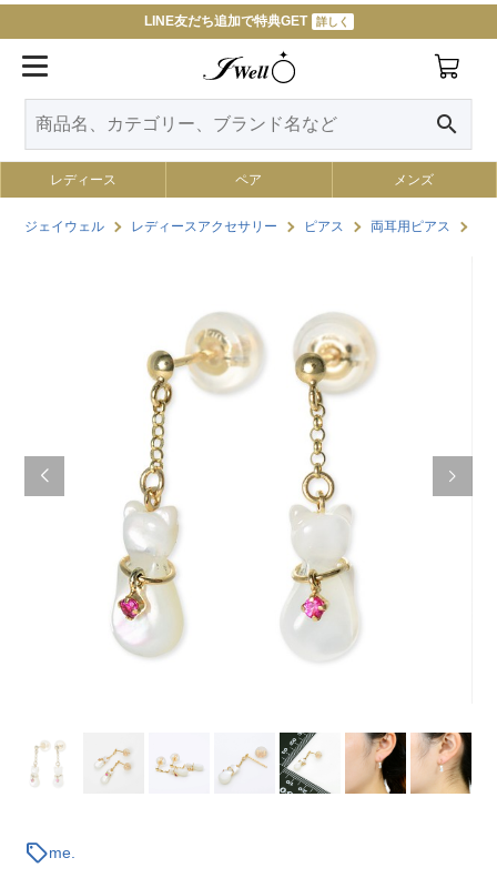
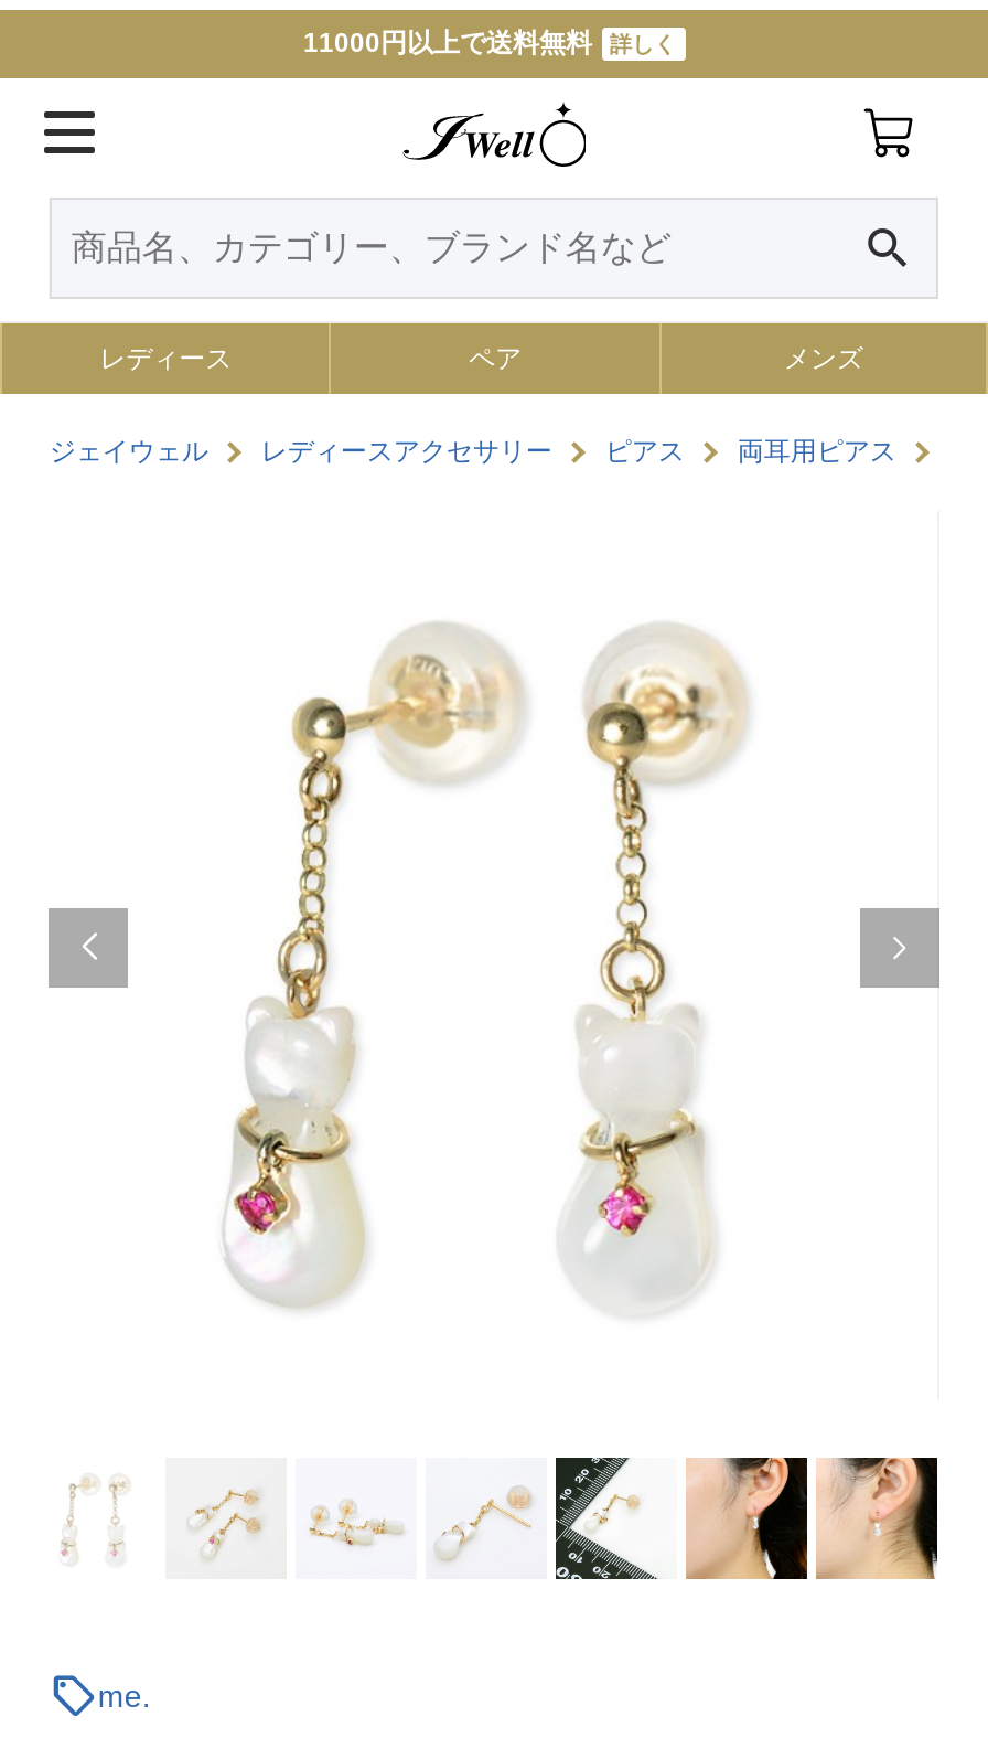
[144,13,307,29] LINE友だち追加で特典GET -> [303,28,592,58] 11000円以上で送料無料

